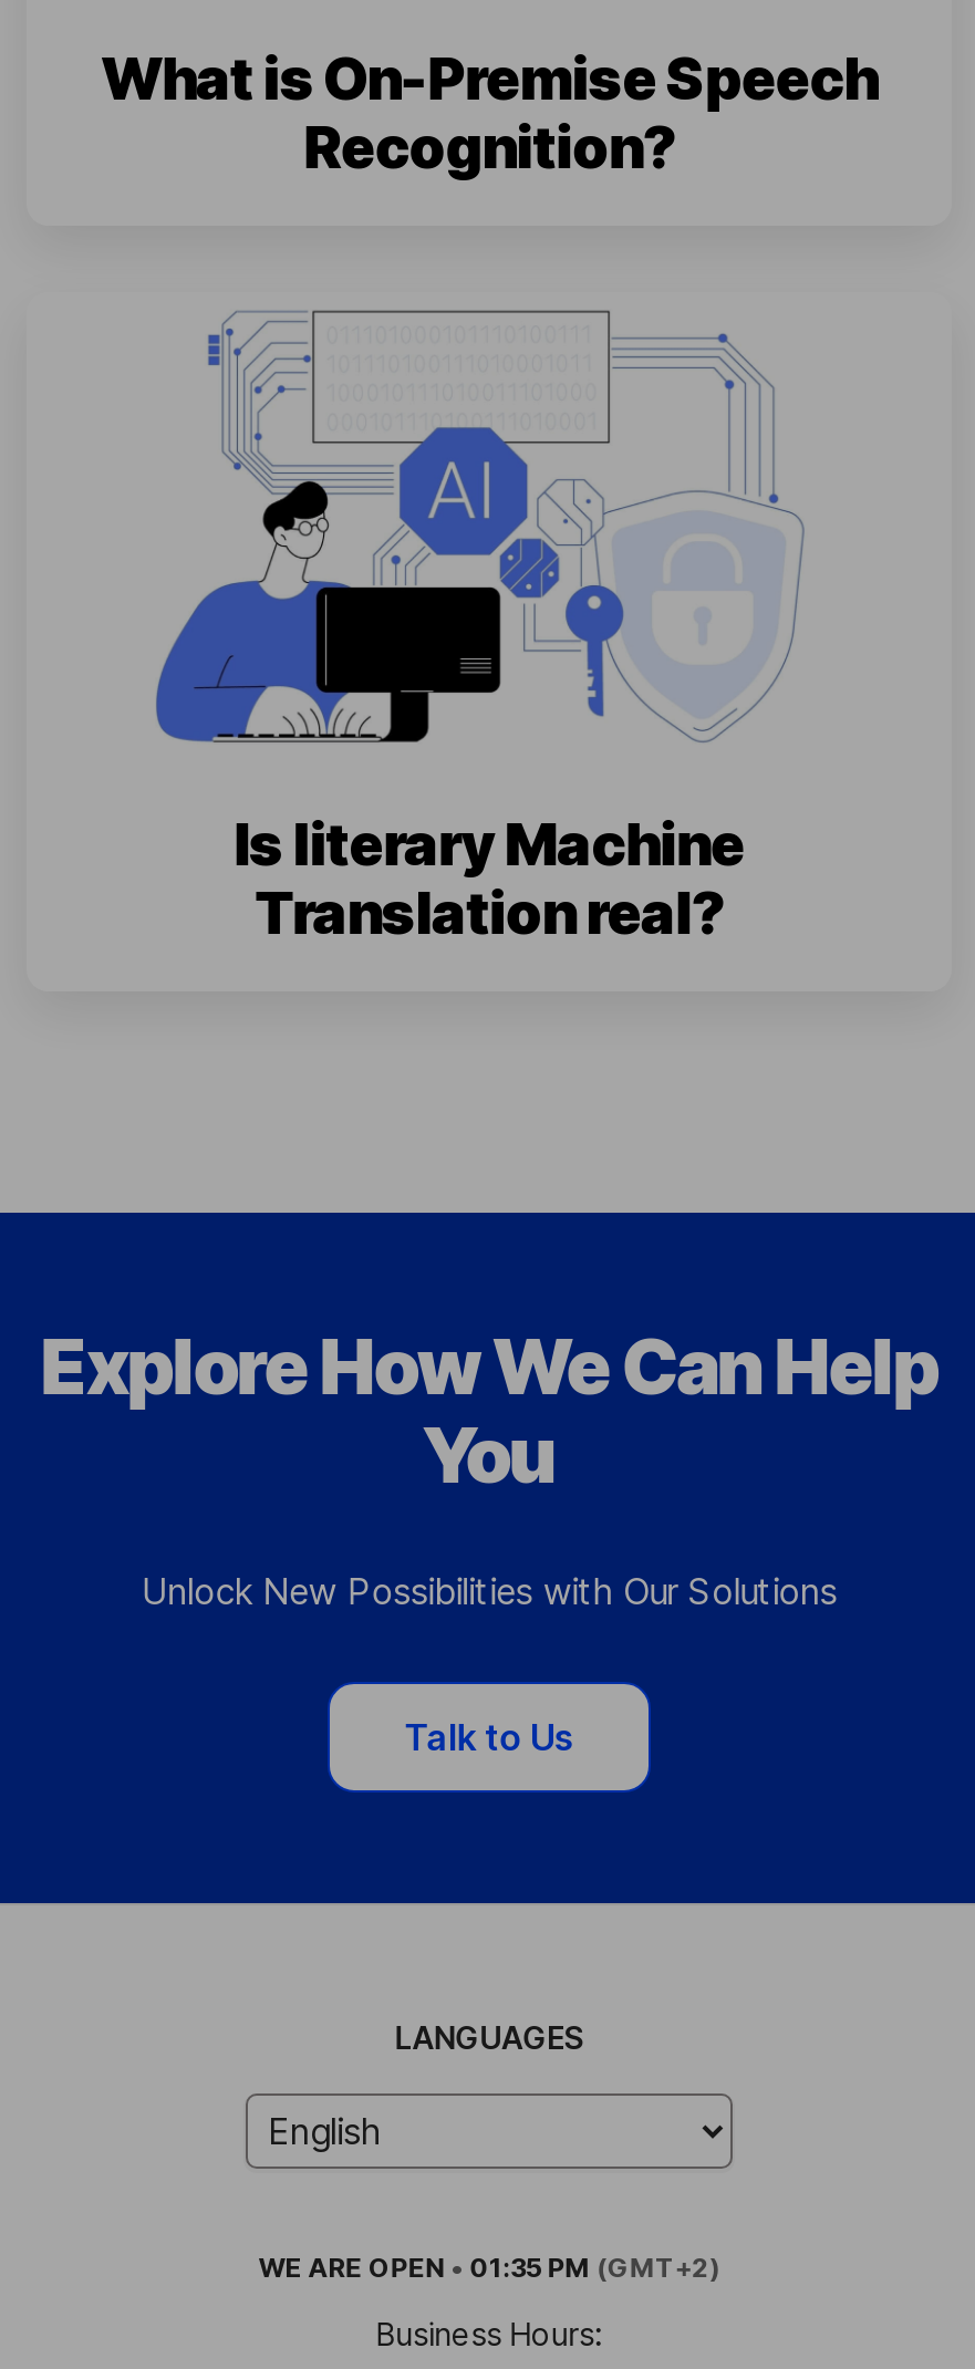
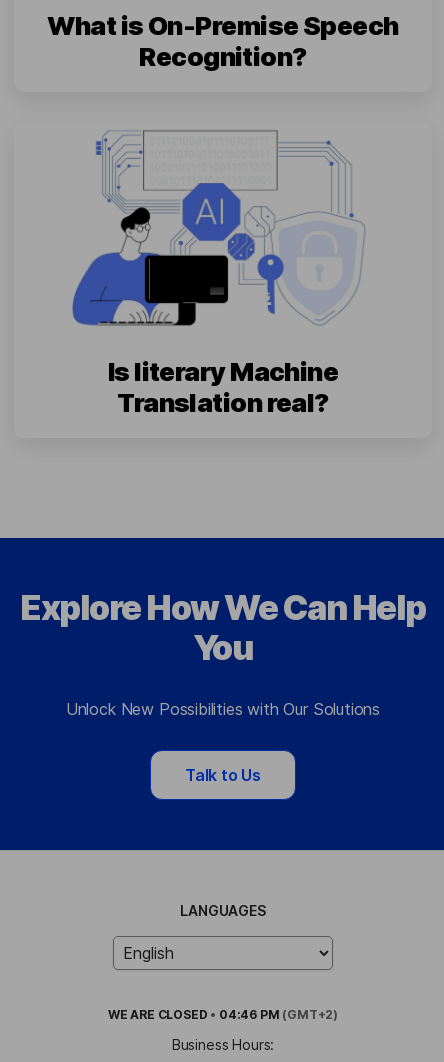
[258,2251,720,2285] WE ARE OPEN • 01:35 PM (GMT+2) -> [108,1007,338,1022] WE ARE CLOSED • 04:46 PM (GMT+2)

